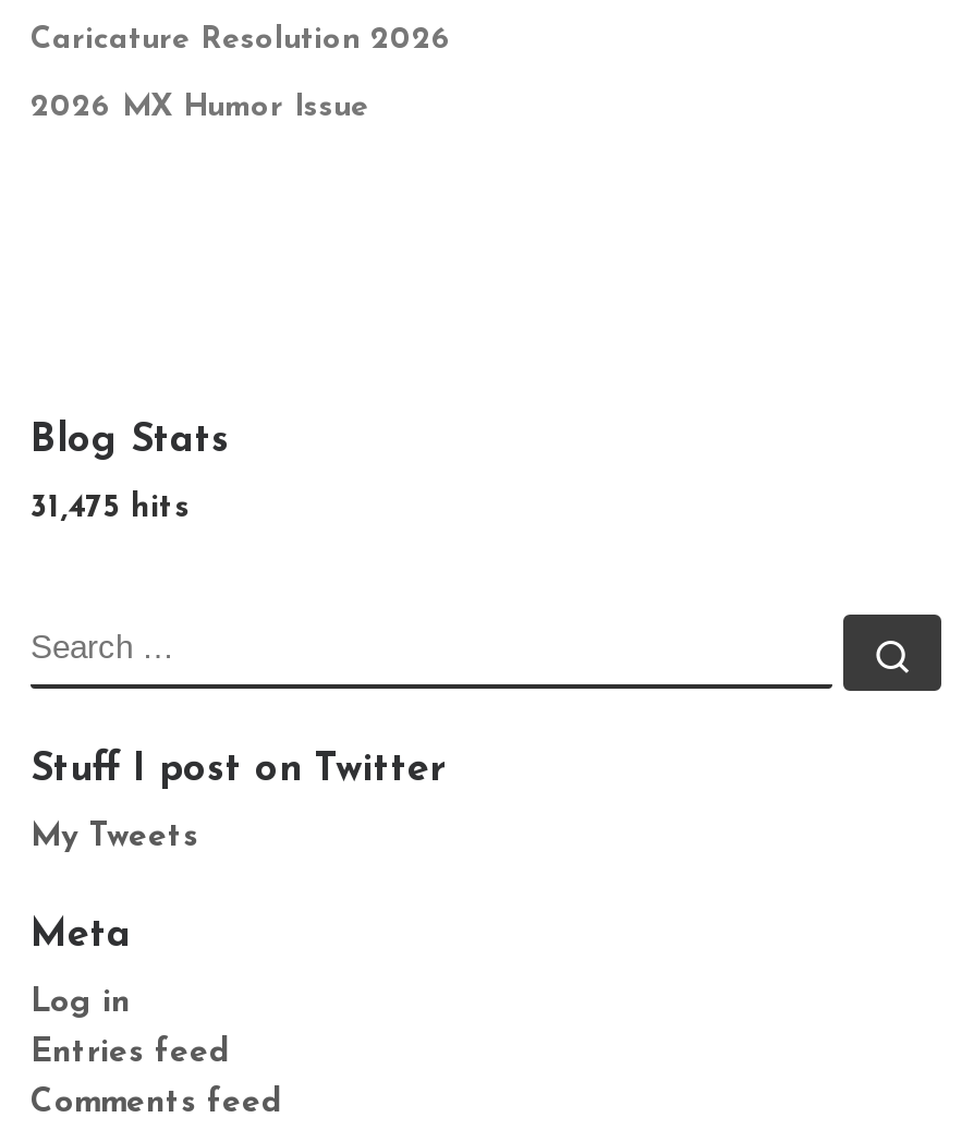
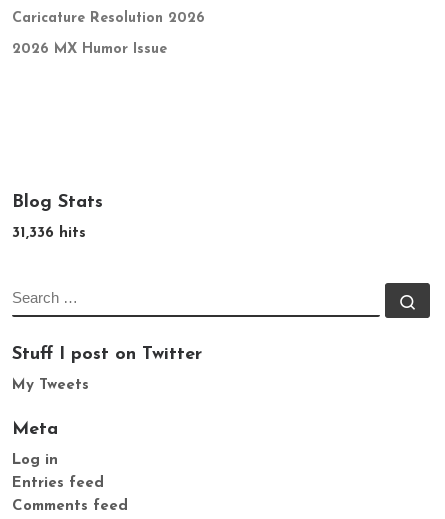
[31,493,190,525] 31,475 hits -> [12,226,86,241] 31,336 hits

